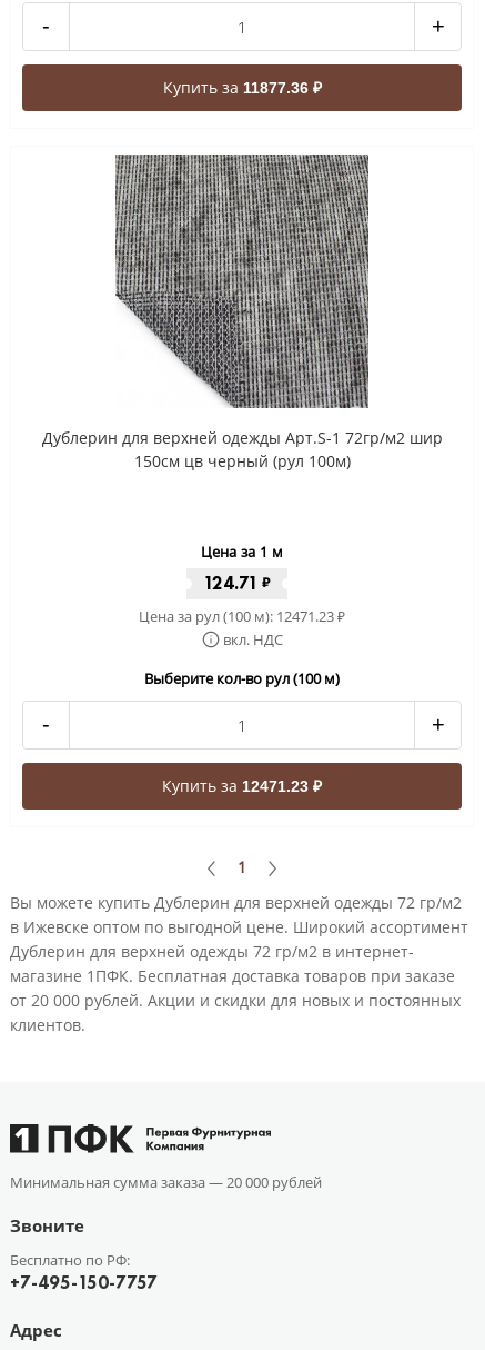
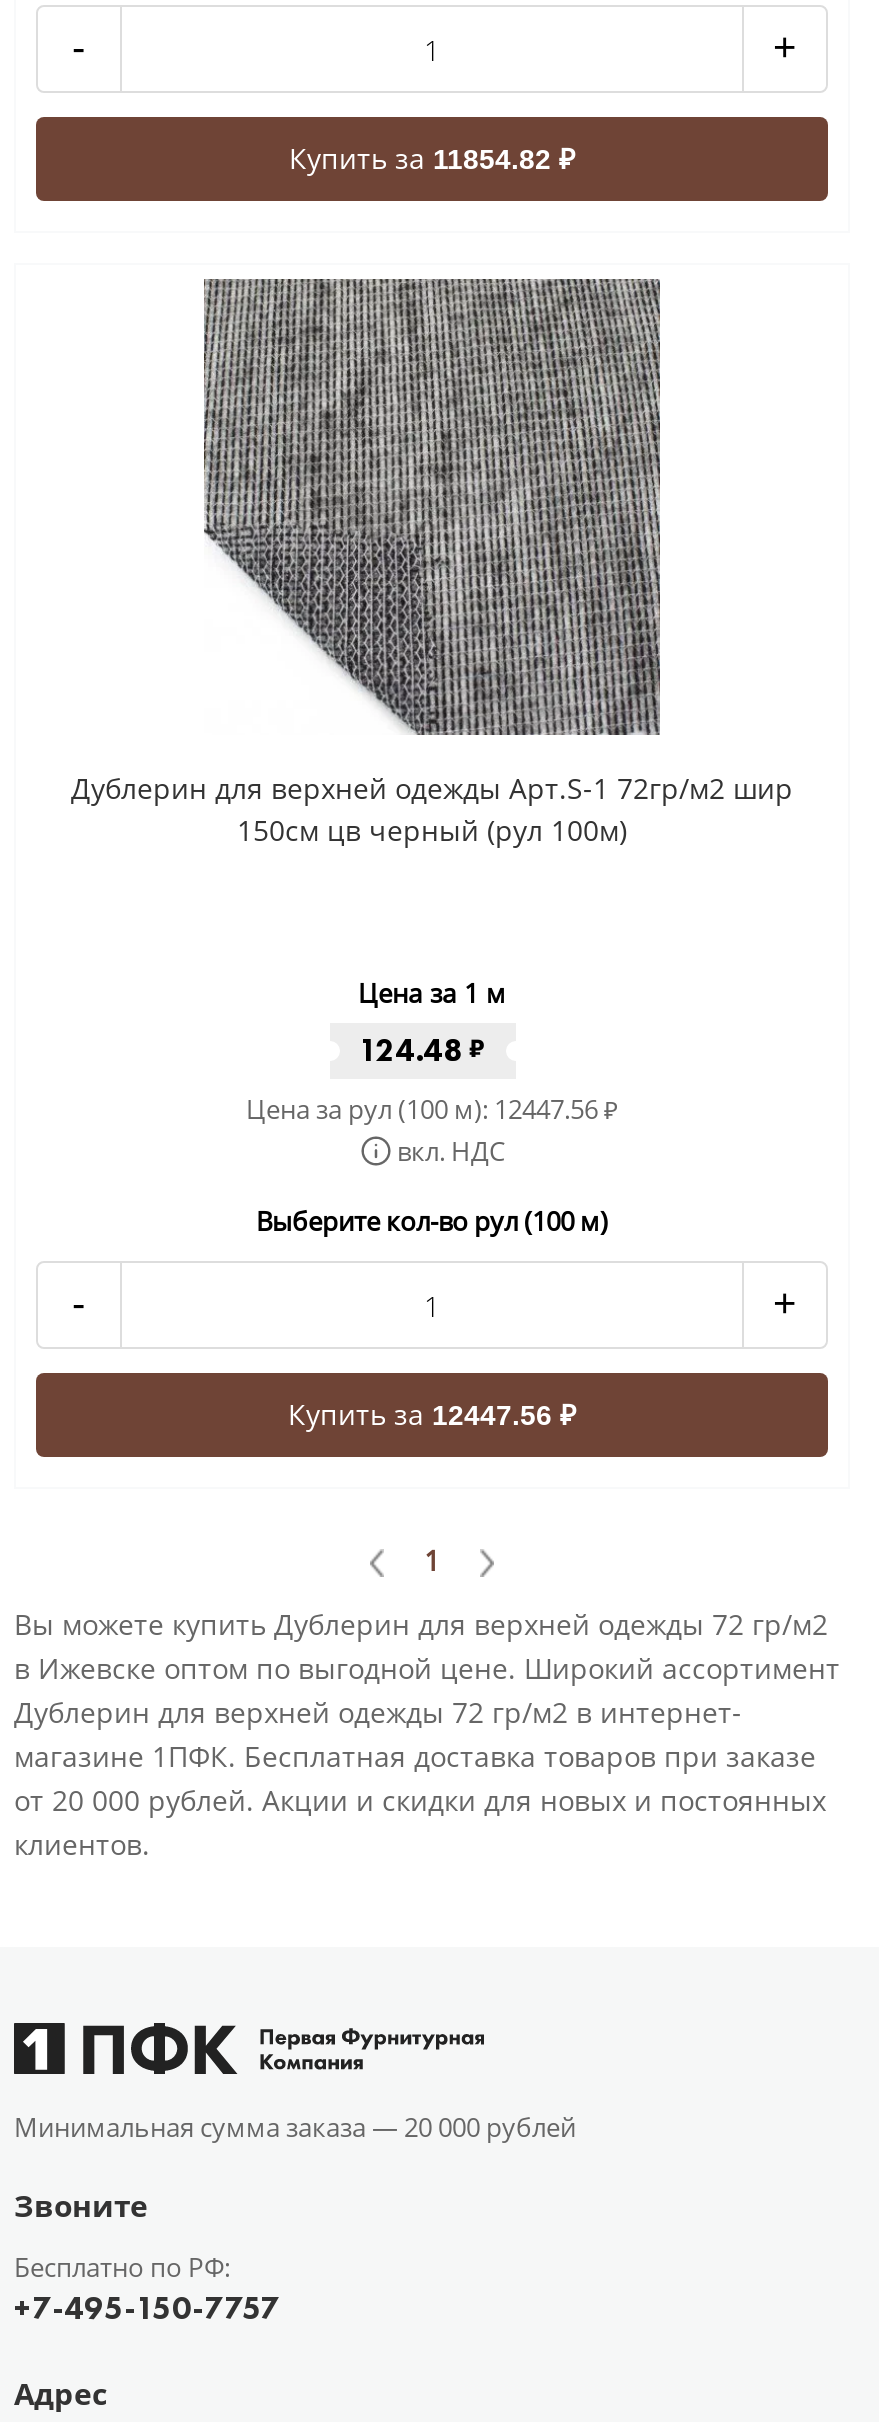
[163,77,321,98] Купить за 11877.36 ₽ -> [289,139,575,177] Купить за 11854.82 ₽
[203,572,270,595] 124.71 ₽ -> [359,1029,485,1071] 124.48 ₽
[139,606,345,626] Цена за рул (100 м): 12471.23₽ -> [246,1091,618,1127] Цена за рул (100 м): 12447.56₽
[162,775,322,796] Купить за 12471.23 ₽ -> [288,1395,576,1433] Купить за 12447.56 ₽

